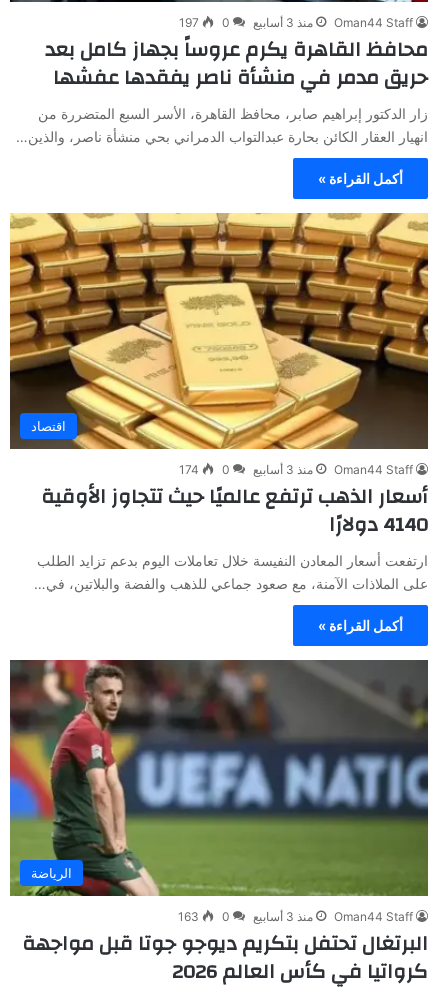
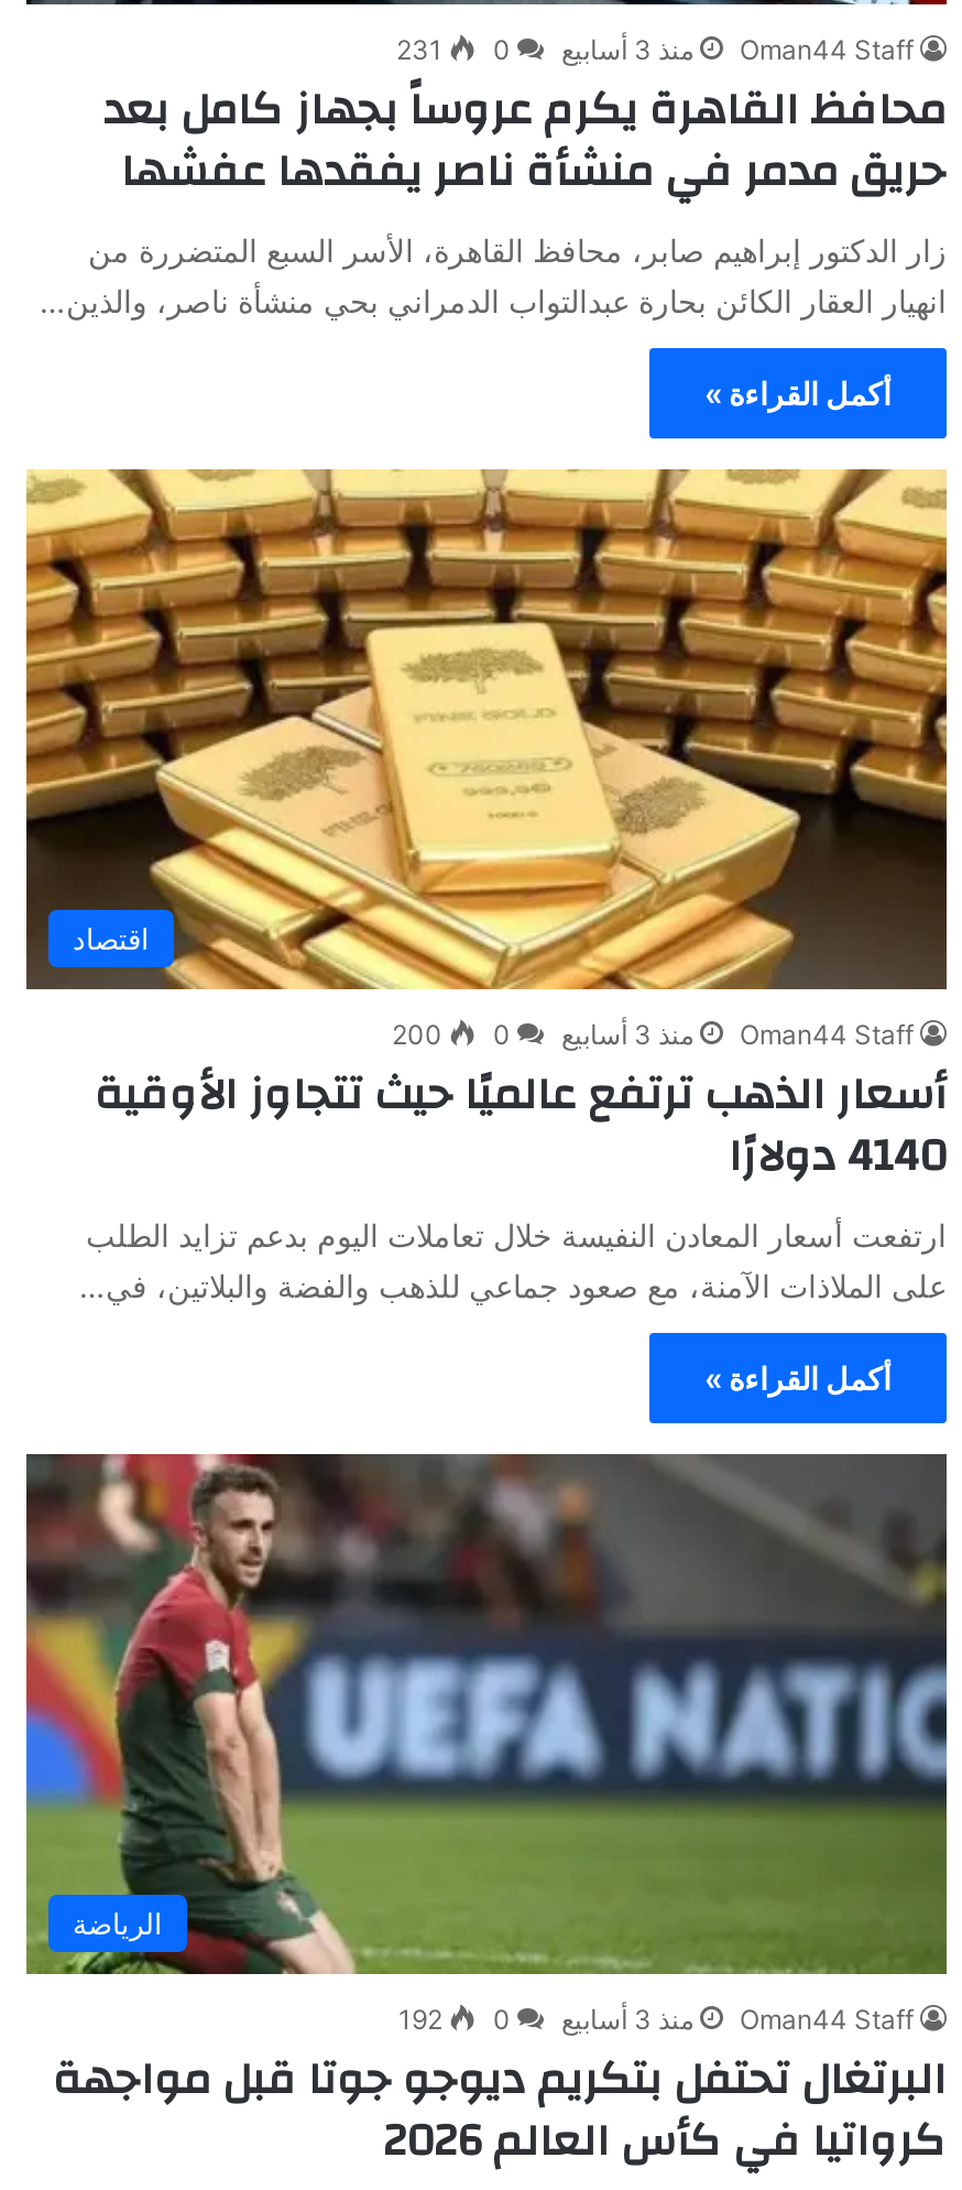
[179,15,230,30] 197 0 -> [396,33,511,67] 231 0
[179,462,230,477] 174 0 -> [392,1018,511,1051] 200 0
[178,909,230,924] 163 0 -> [398,2002,511,2035] 192 0

